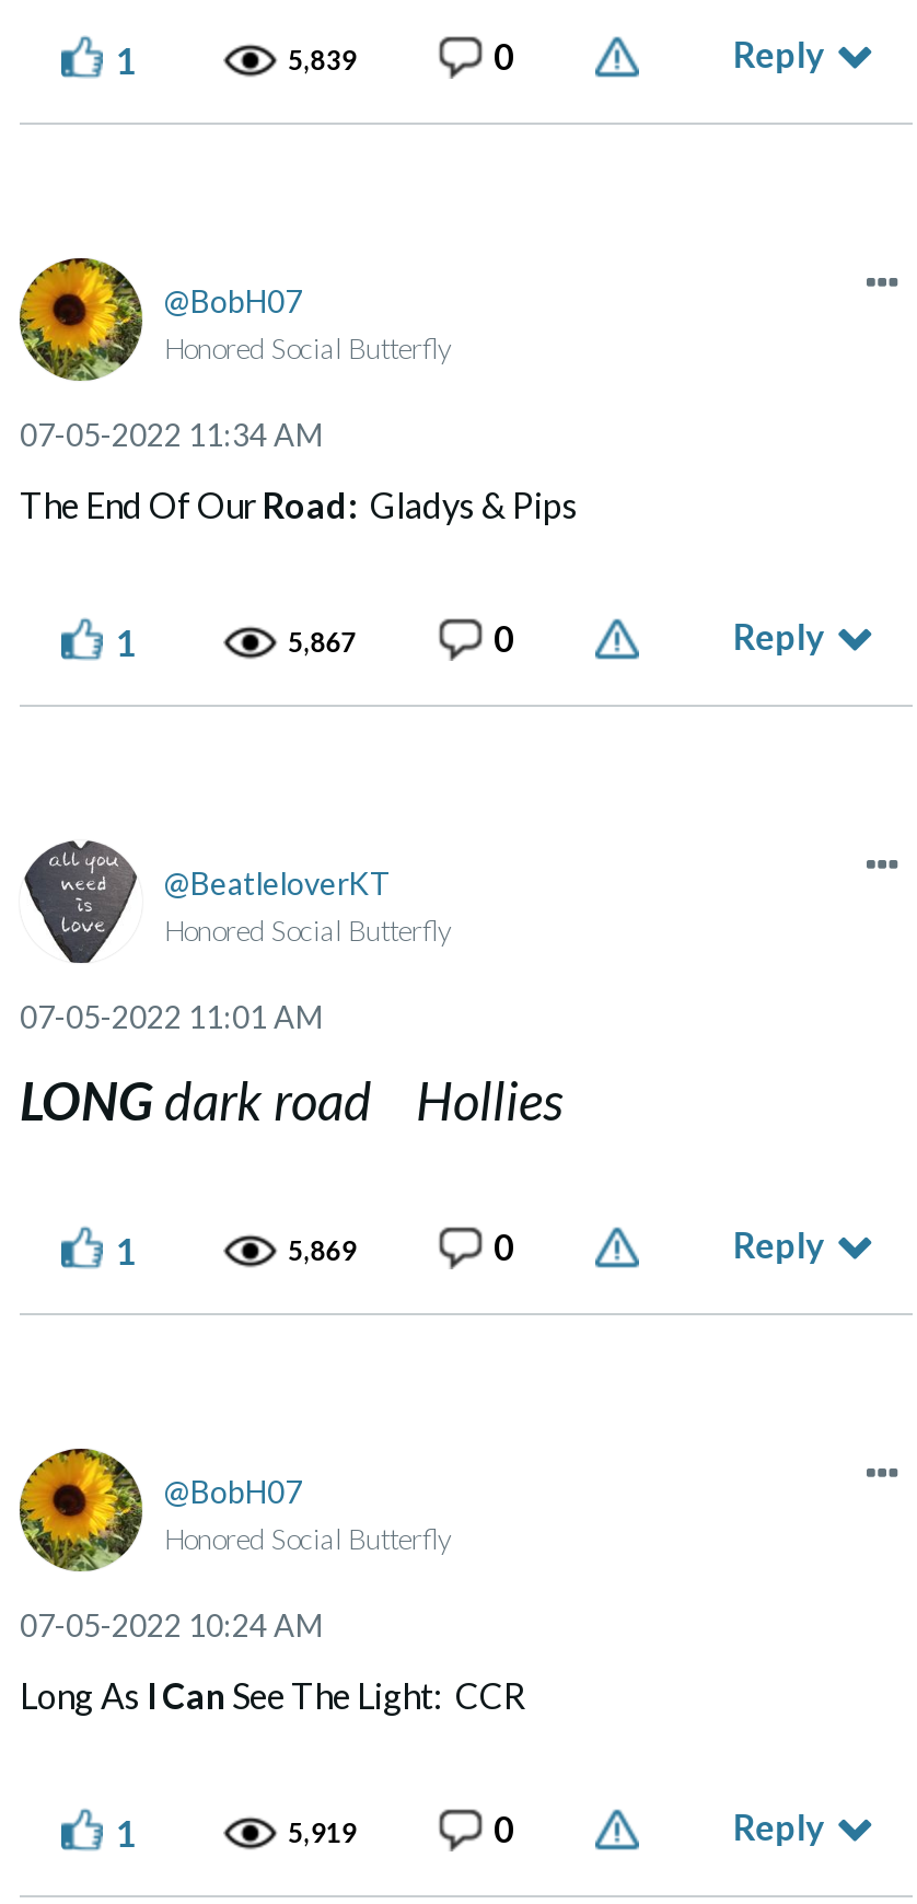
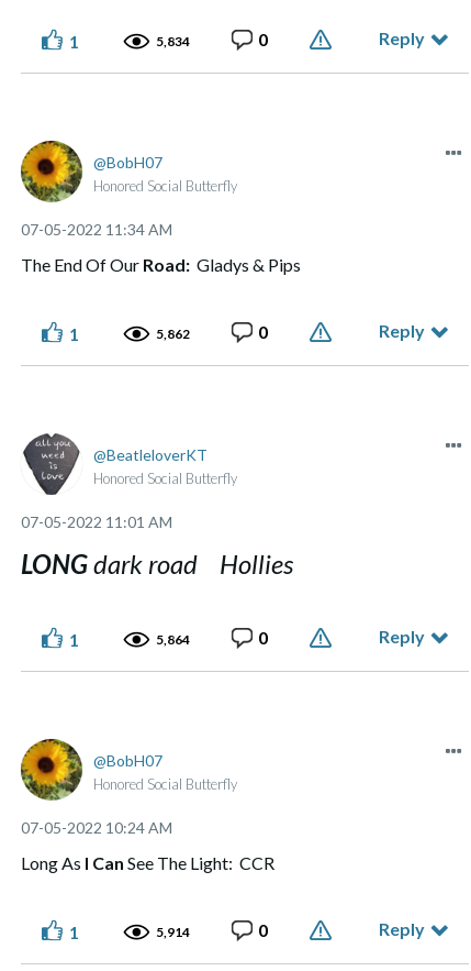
[288,43,356,76] 5,839 -> [156,33,190,49] 5,834
[288,625,356,658] 5,867 -> [156,325,190,342] 5,862
[288,1234,356,1266] 5,869 -> [156,631,190,647] 5,864
[288,1816,356,1849] 5,919 -> [156,923,190,940] 5,914

